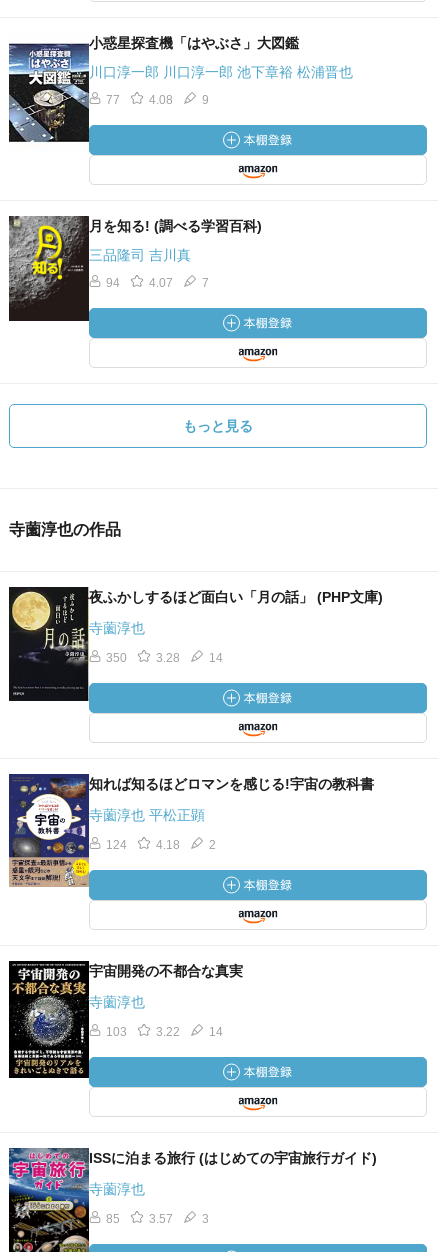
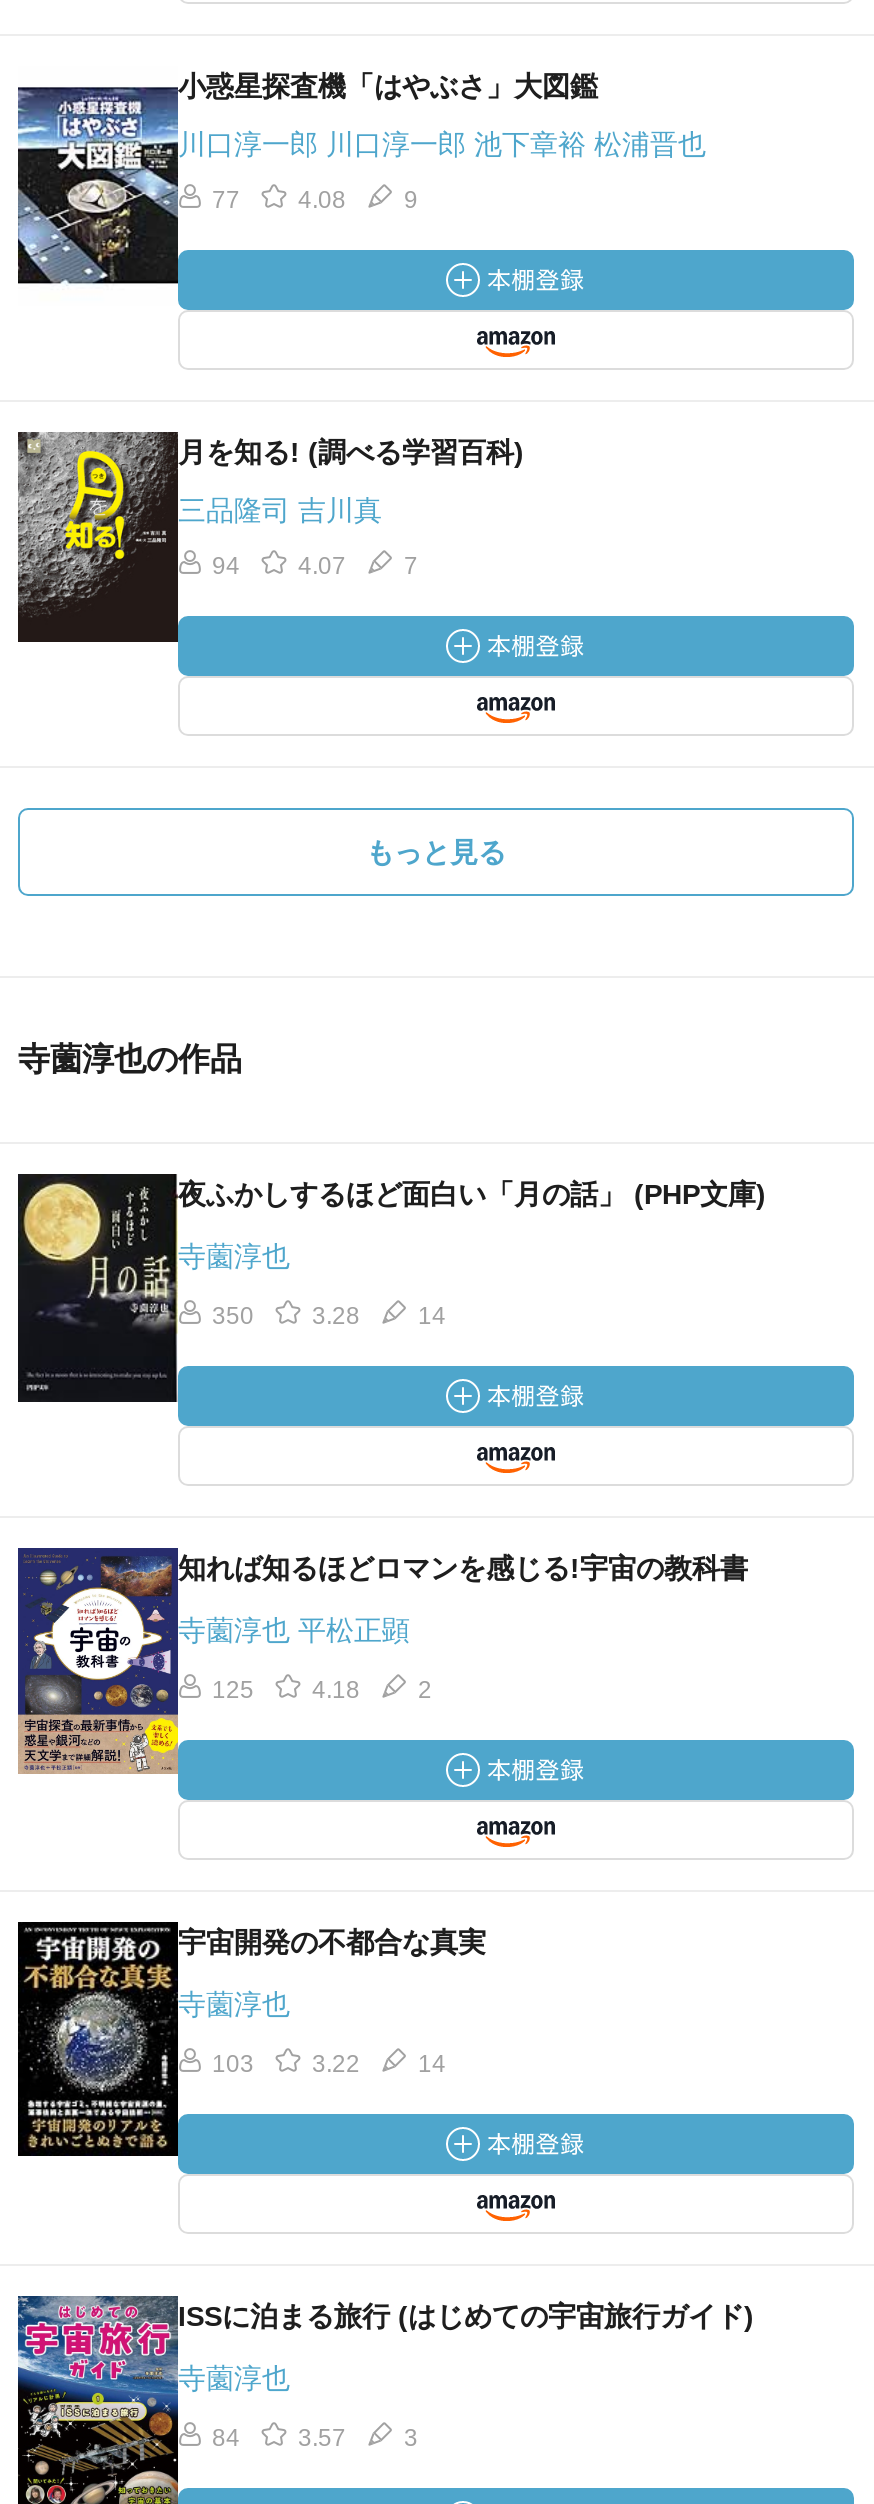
[106,838,127,852] 124 -> [212,1676,254,1704] 125
[106,1212,120,1226] 85 -> [212,2424,240,2452] 84

